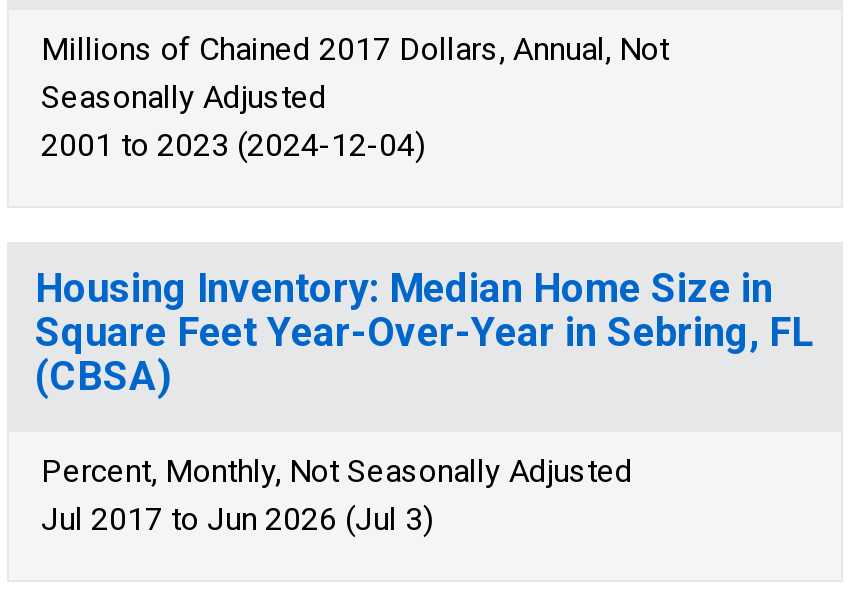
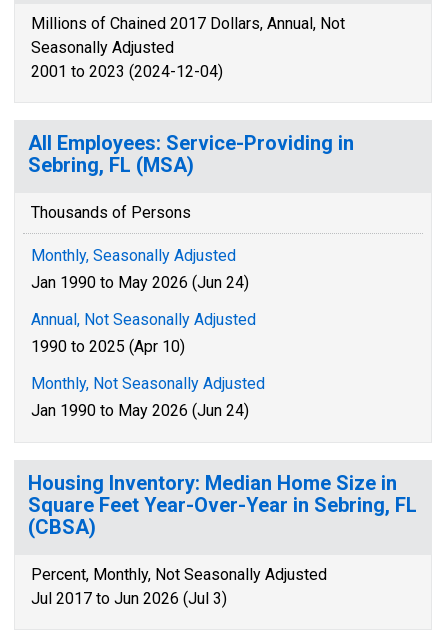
none -> [28,131,354,420] All Employees: Service-Providing in | Sebring, FL (MSA) | Thousands of Persons | Monthly, Seasonally Adjusted | Jan 1990 to May 2026 (Jun 24) | Annual, Not Seasonally Adjusted | 1990 to 2025 (Apr 10) | Monthly, Not Seasonally Adjusted | Jan 1990 to May 2026 (Jun 24)

